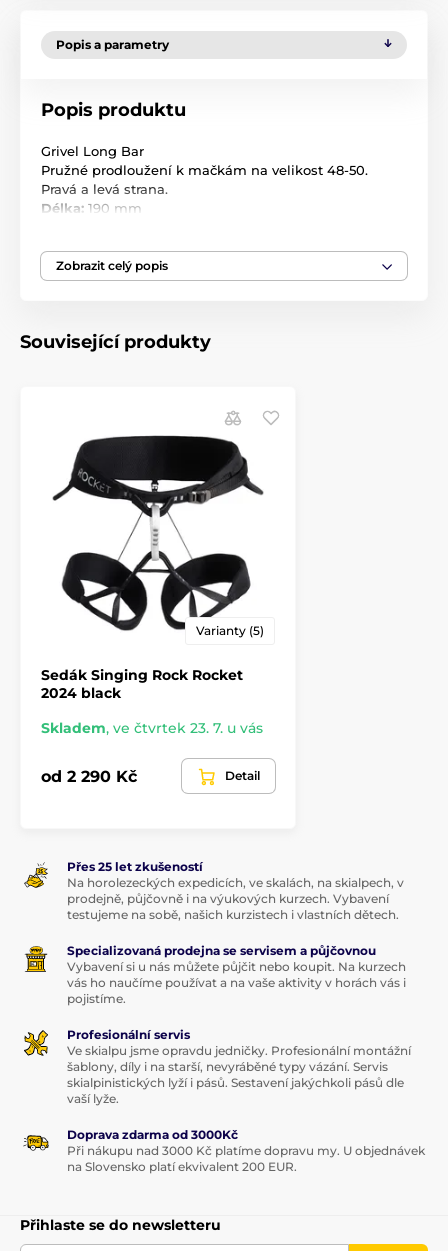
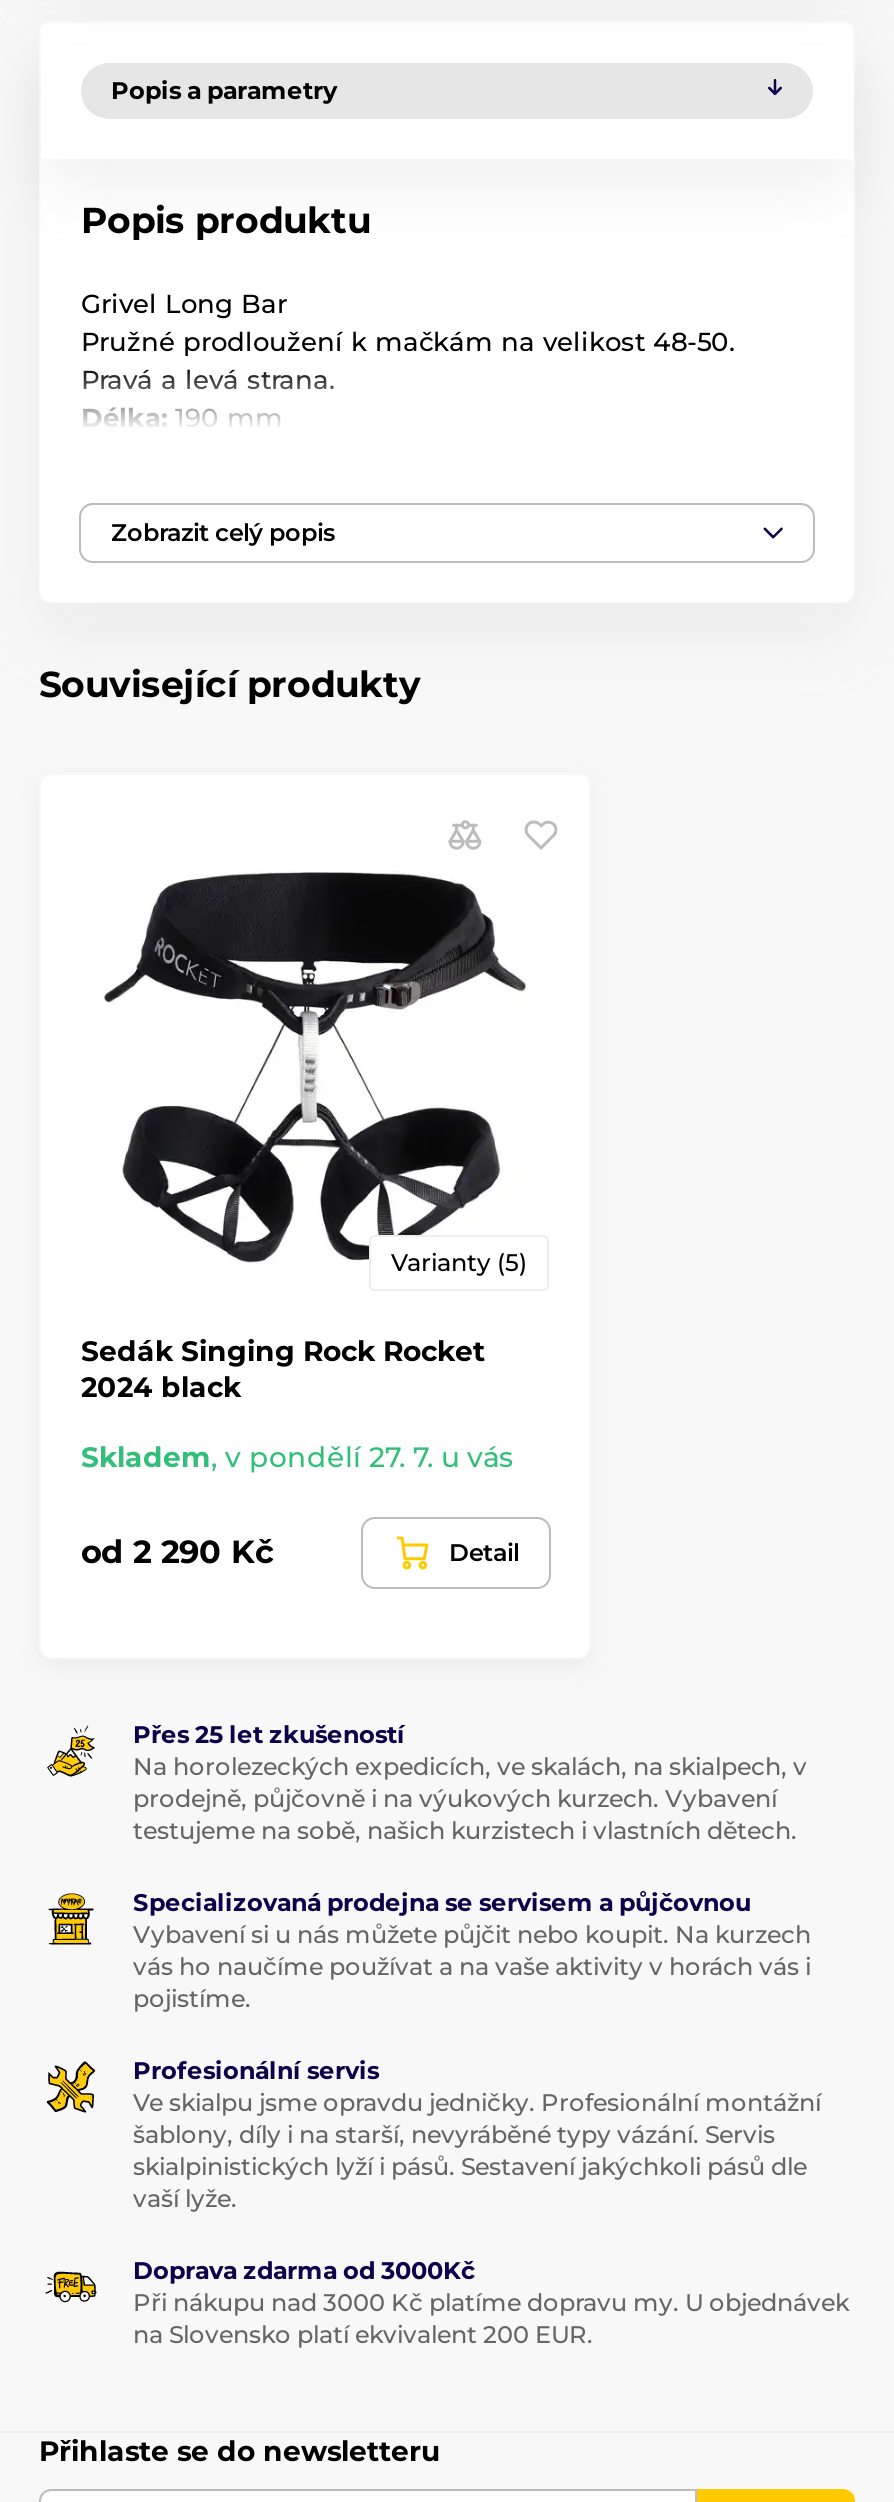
[41,719,263,737] Skladem, ve čtvrtek 23. 7. u vás -> [81,1439,513,1475] Skladem, v pondělí 27. 7. u vás

